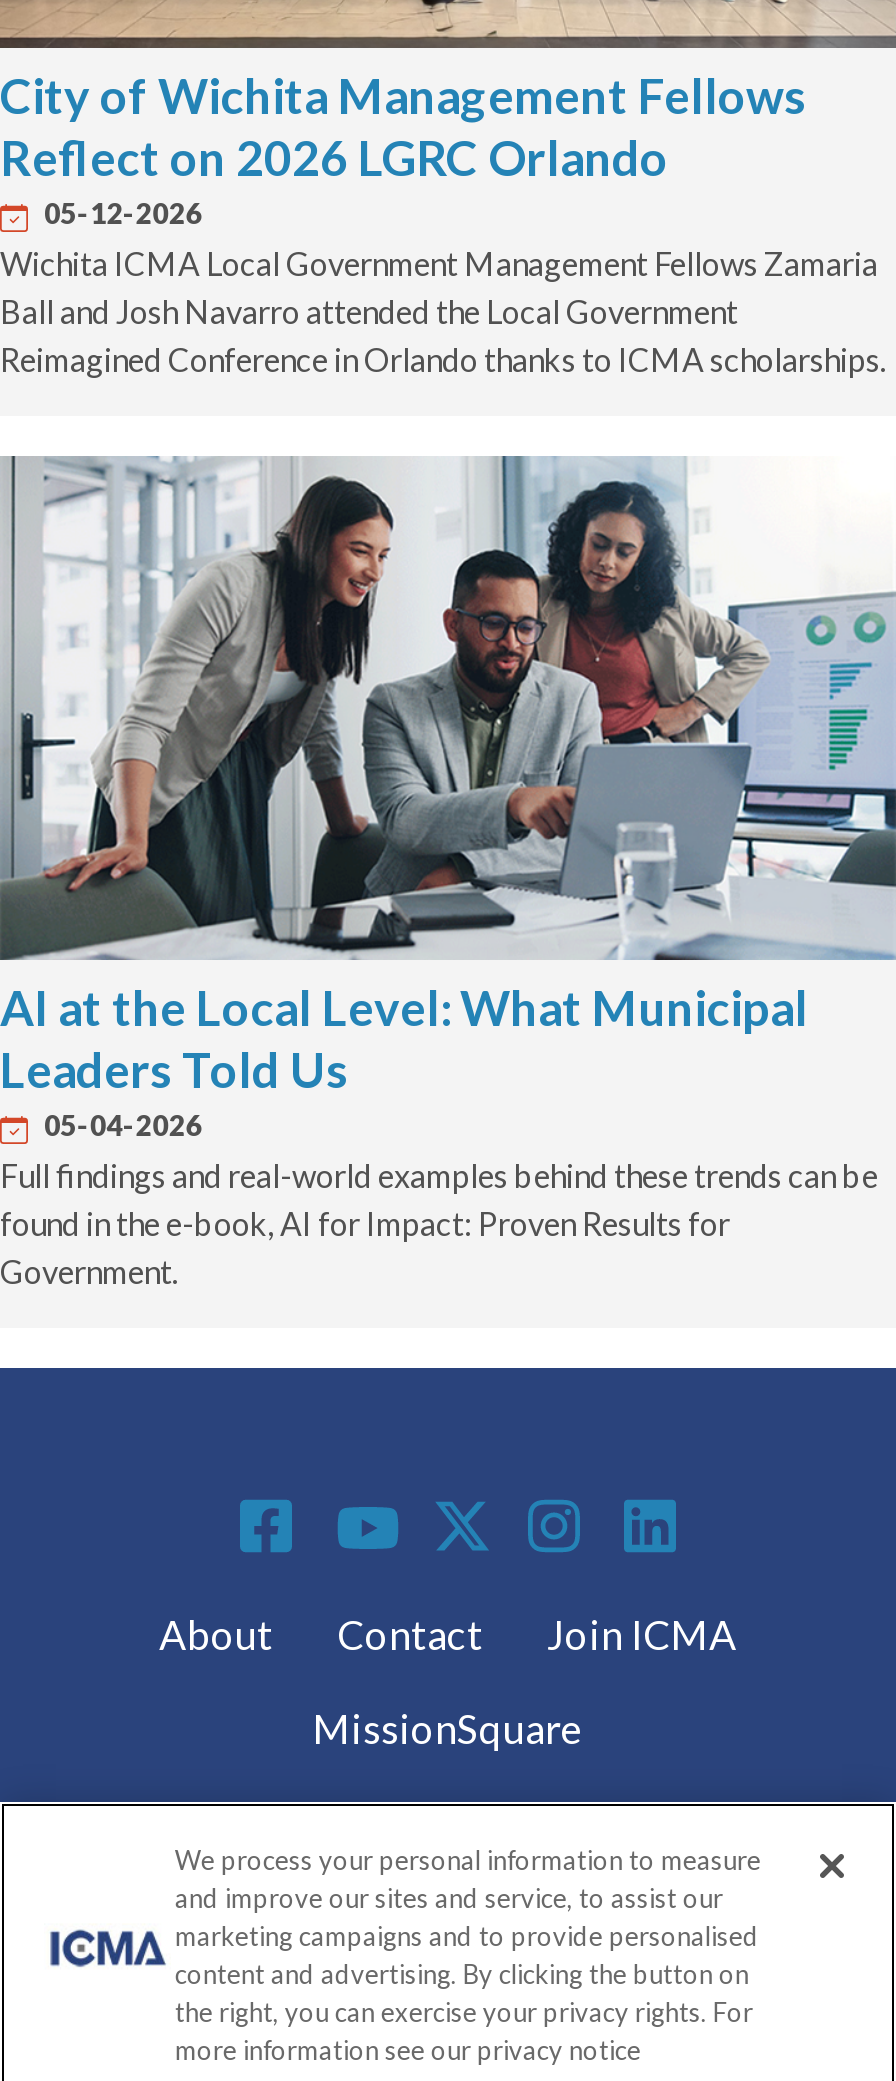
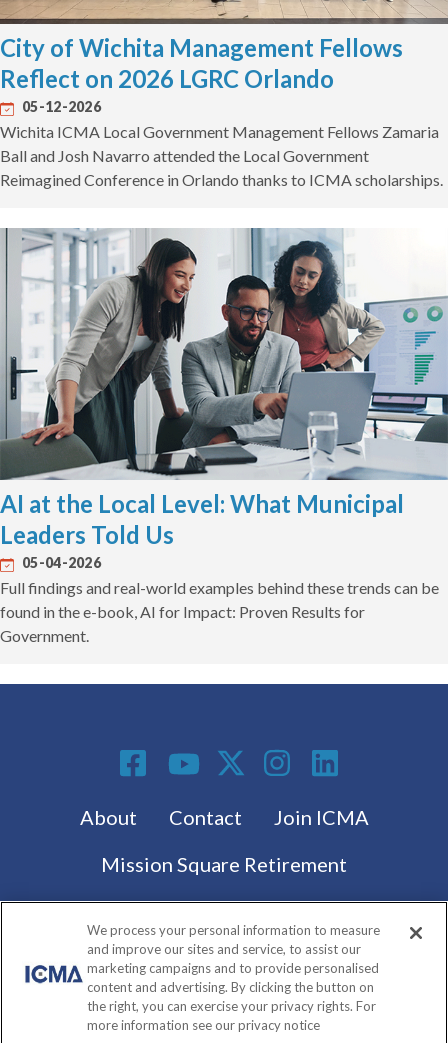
[313,1704,583,1752] MissionSquare -> [101,852,347,876] Mission Square Retirement

